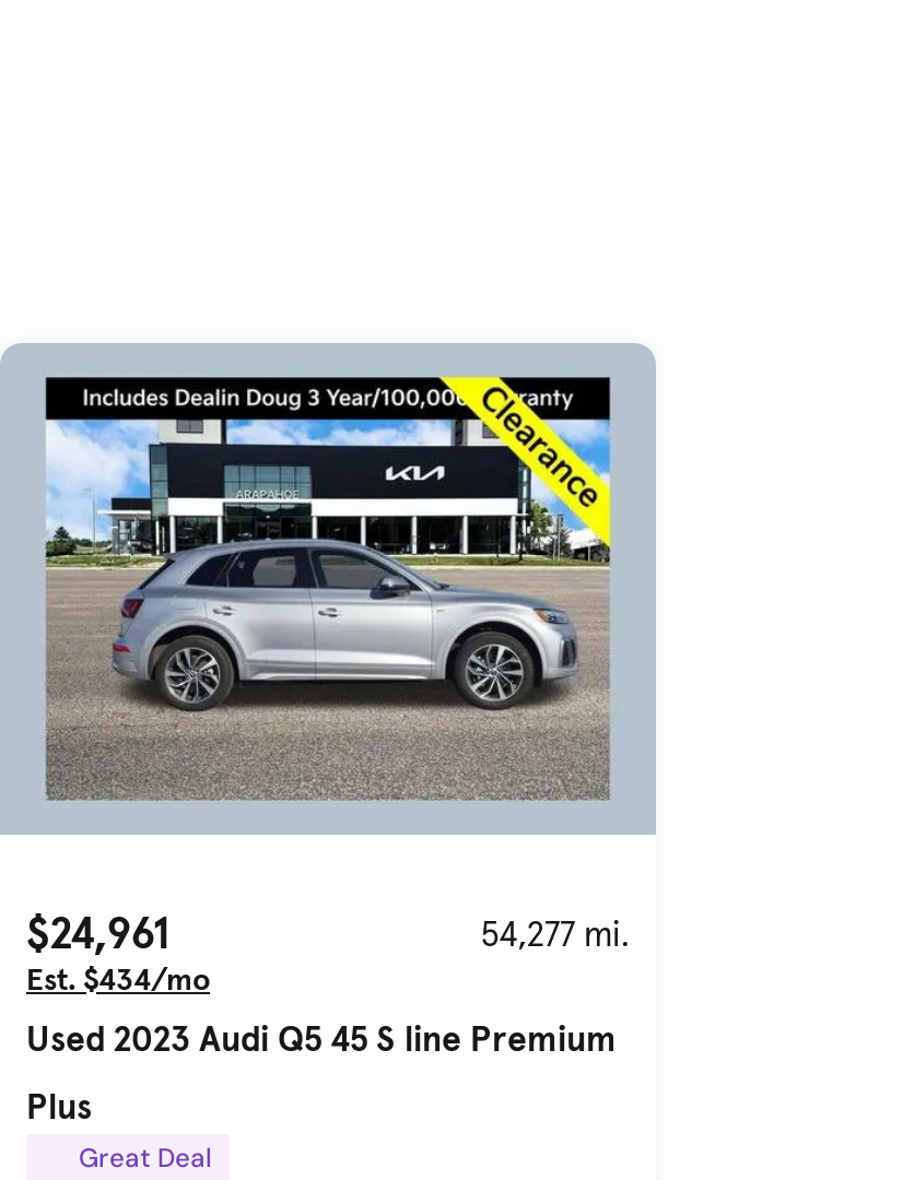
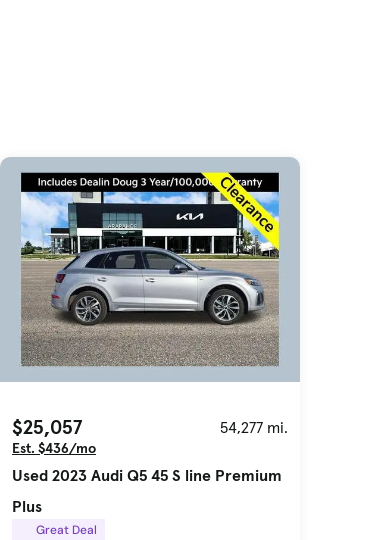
[26,905,171,961] $24,961 -> [12,414,83,440] $25,057
[26,959,210,999] Est. $434/mo -> [12,439,96,457] Est. $436/mo

